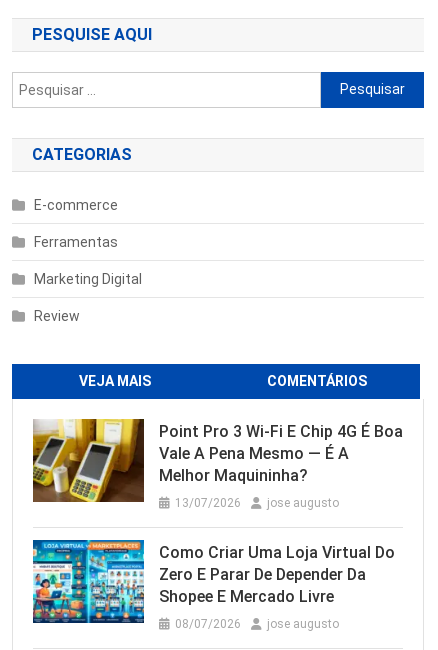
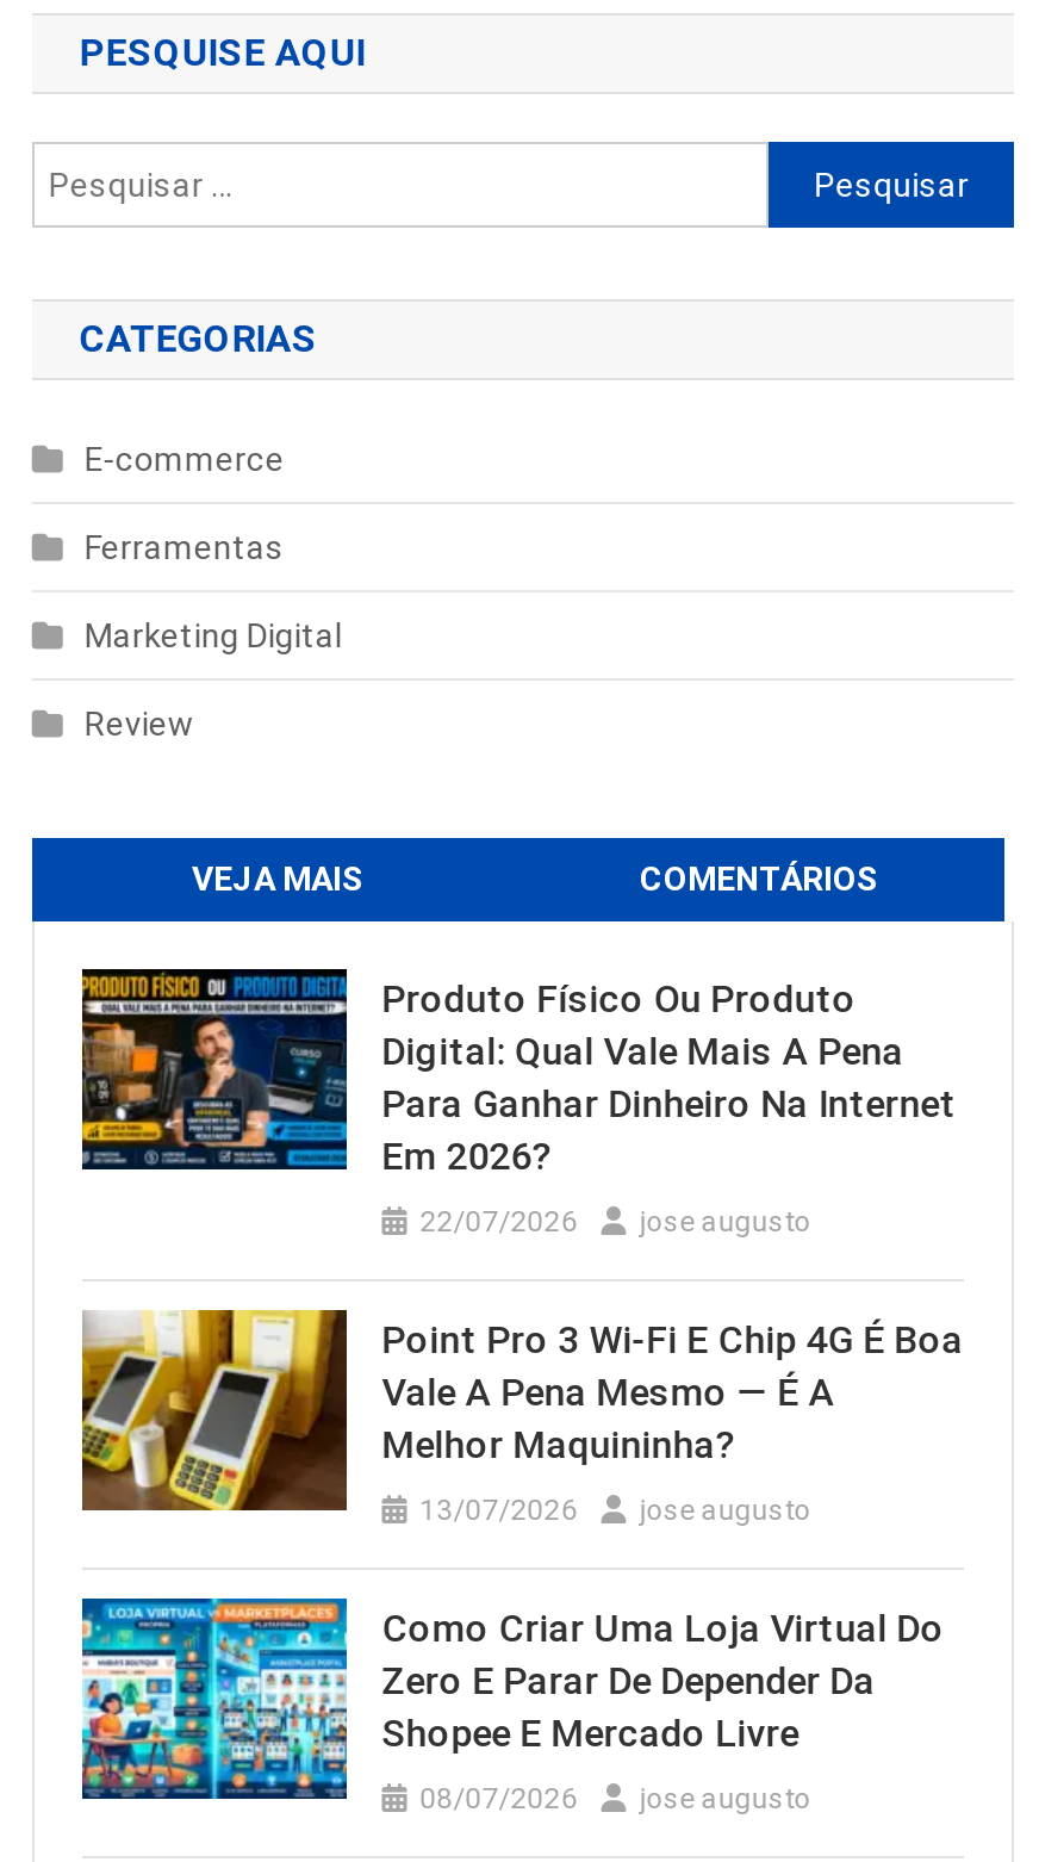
none -> [80,968,956,1240] [image] | Produto Físico Ou Produto | Digital: Qual Vale Mais A Pena | Para Ganhar Dinheiro Na Internet | Em 2026? | 22/07/2026 | jose augusto

